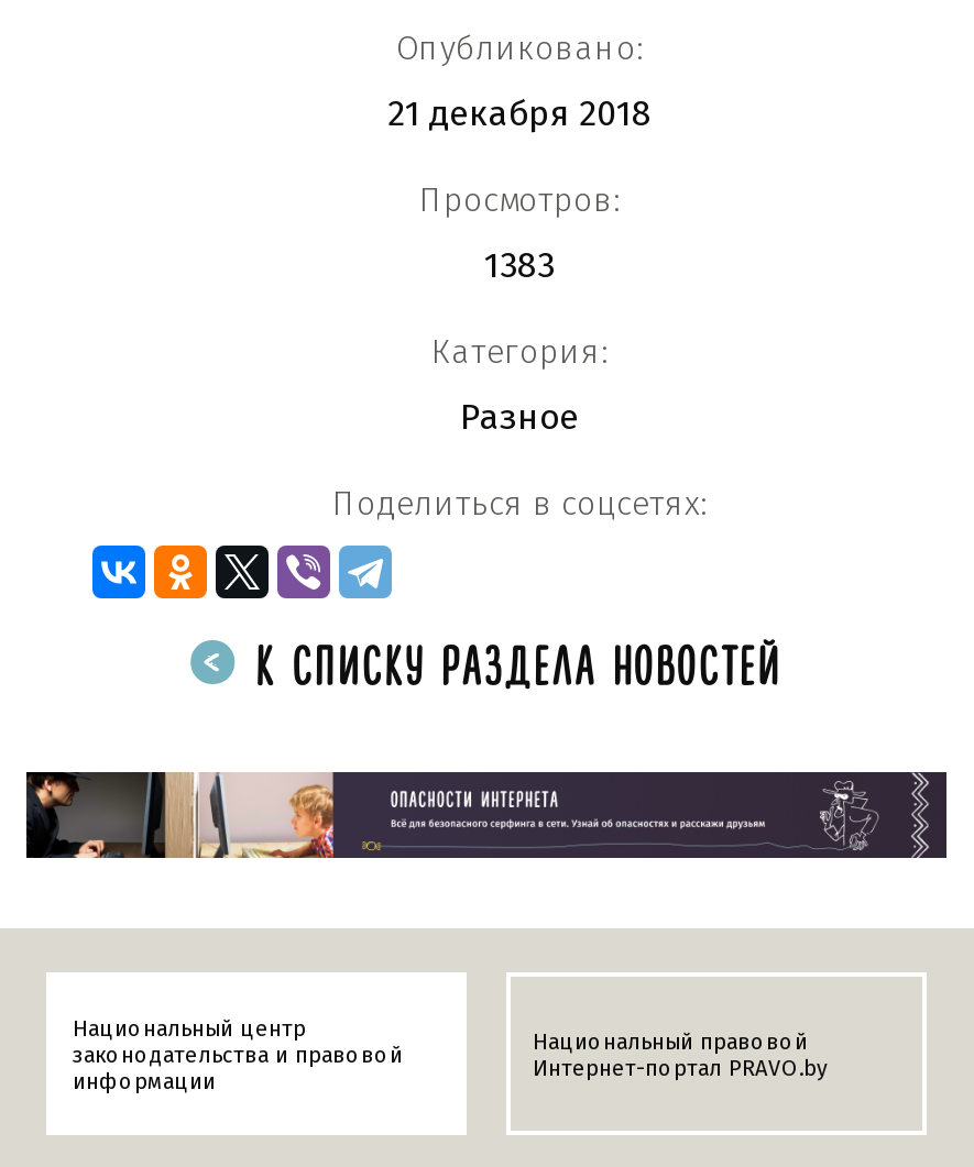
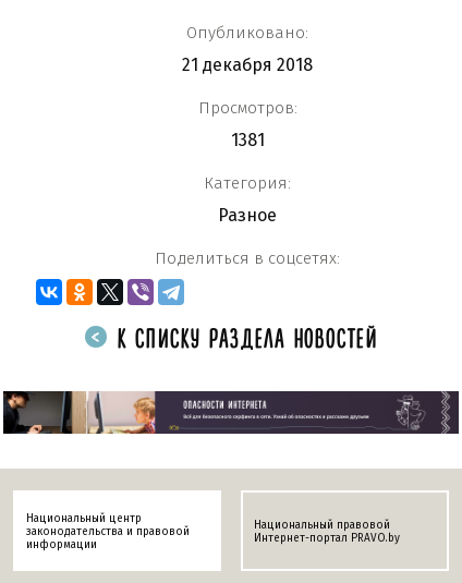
[484,245,555,287] 1383 -> [230,130,264,151] 1381

